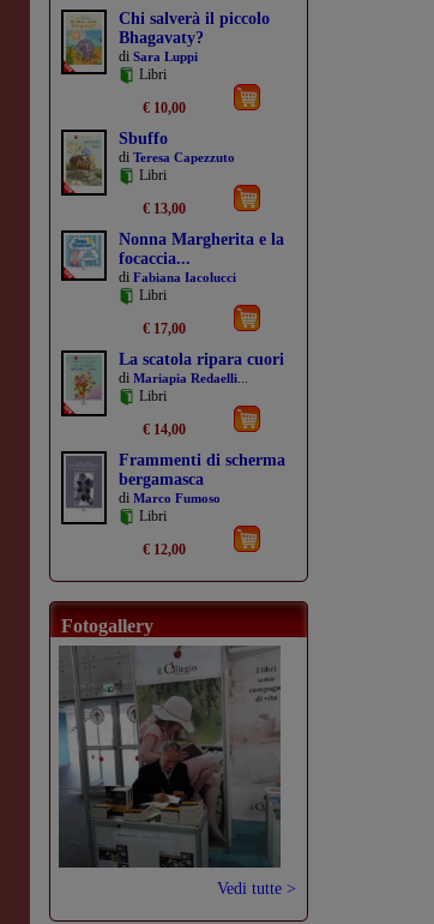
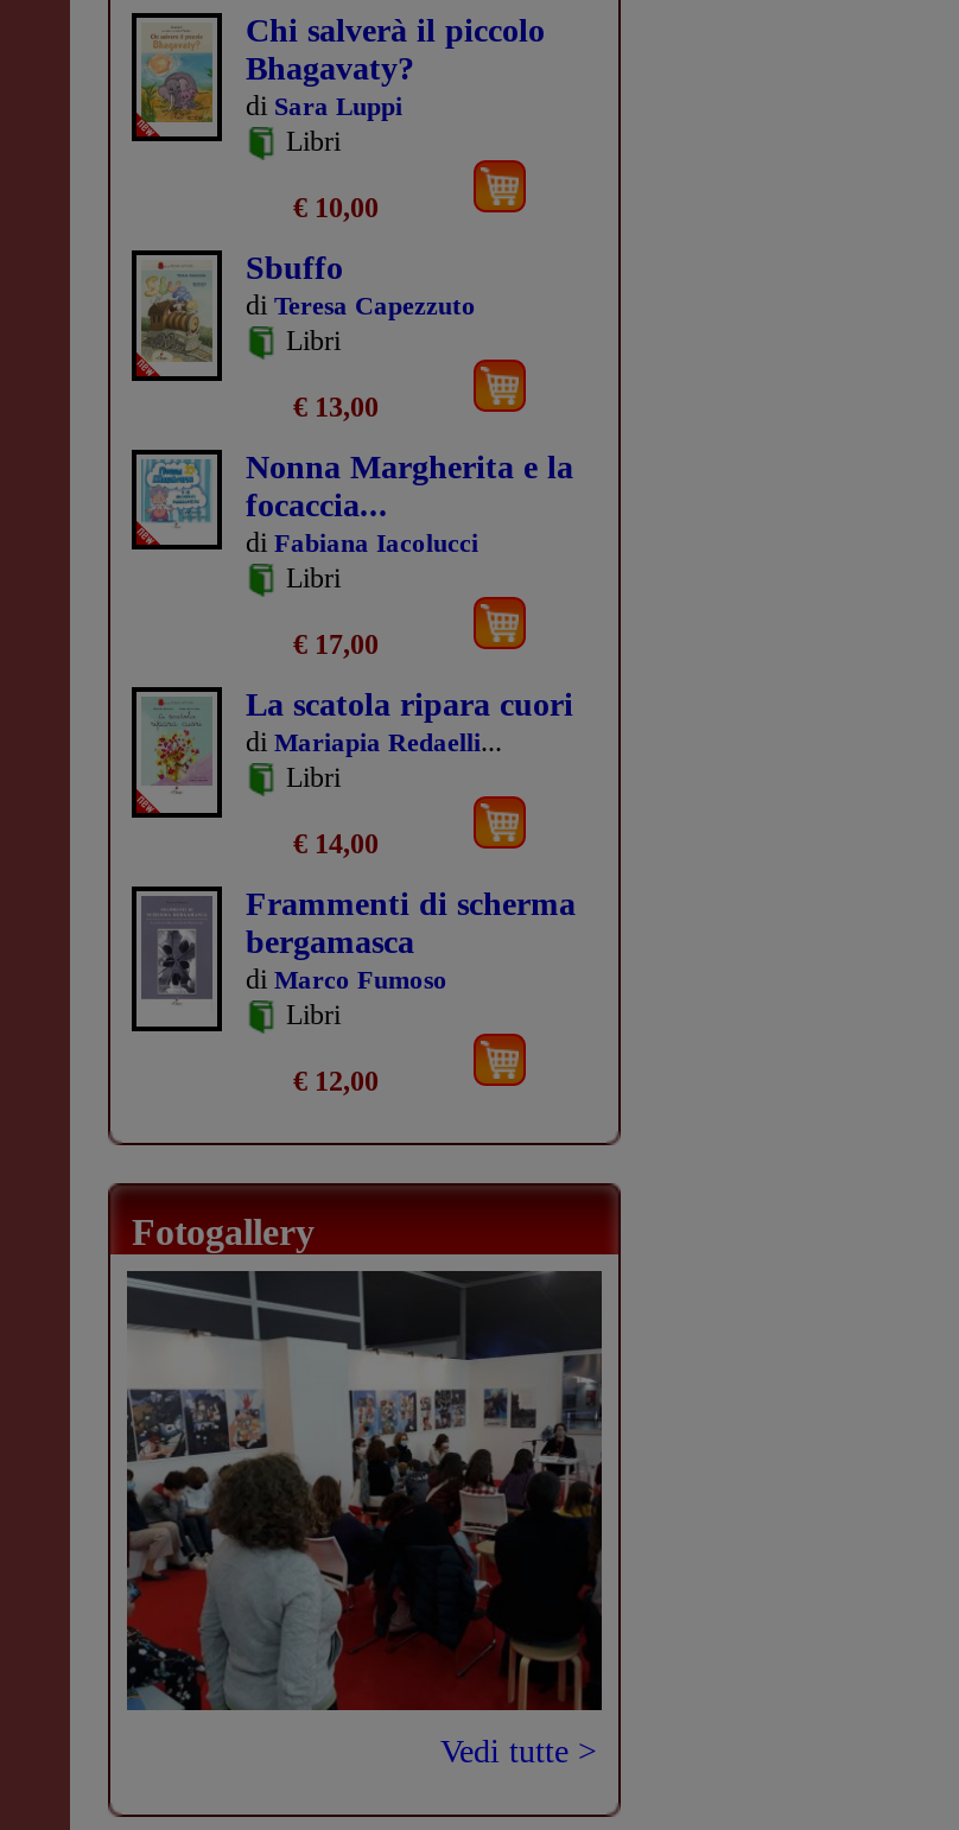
[58,646,299,869] [image] -> [125,1269,604,1713] [image]

